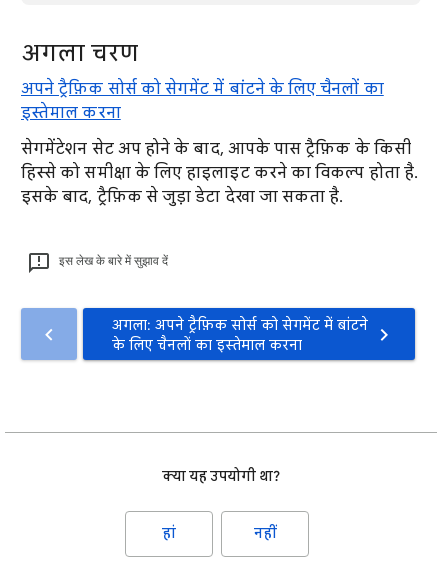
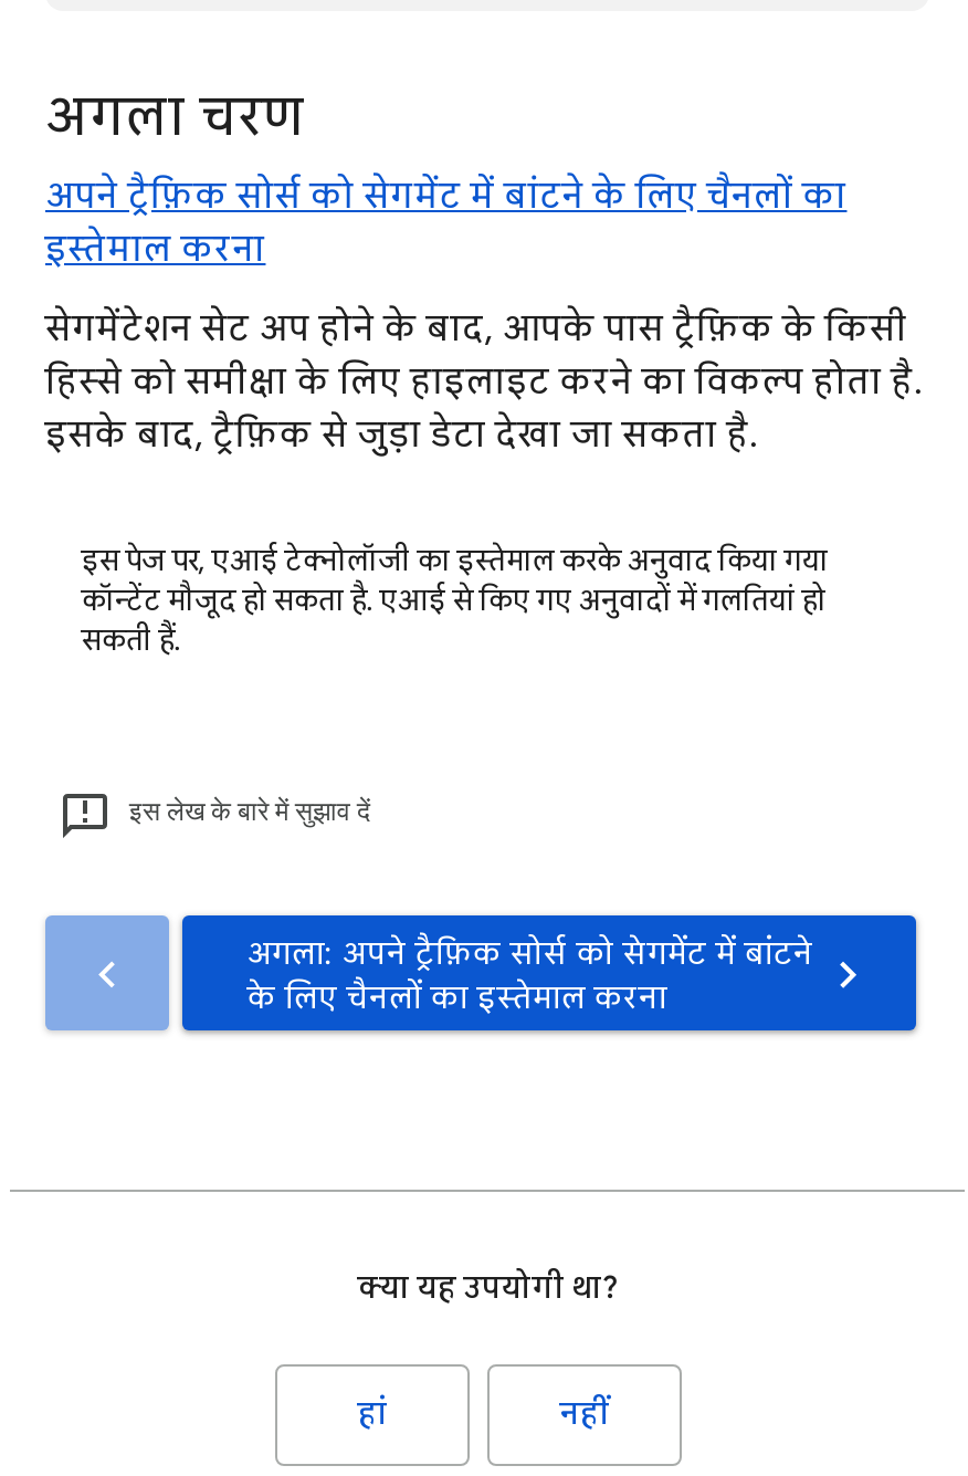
none -> [81,542,828,659] इस पेज पर, एआई टेक्नोलॉजी का इस्तेमाल करके अनुवाद किया गया | कॉन्टेंट मौजूद हो सकता है. एआई से किए गए अनुवादों में गलतियां हो | सकती हैं.

